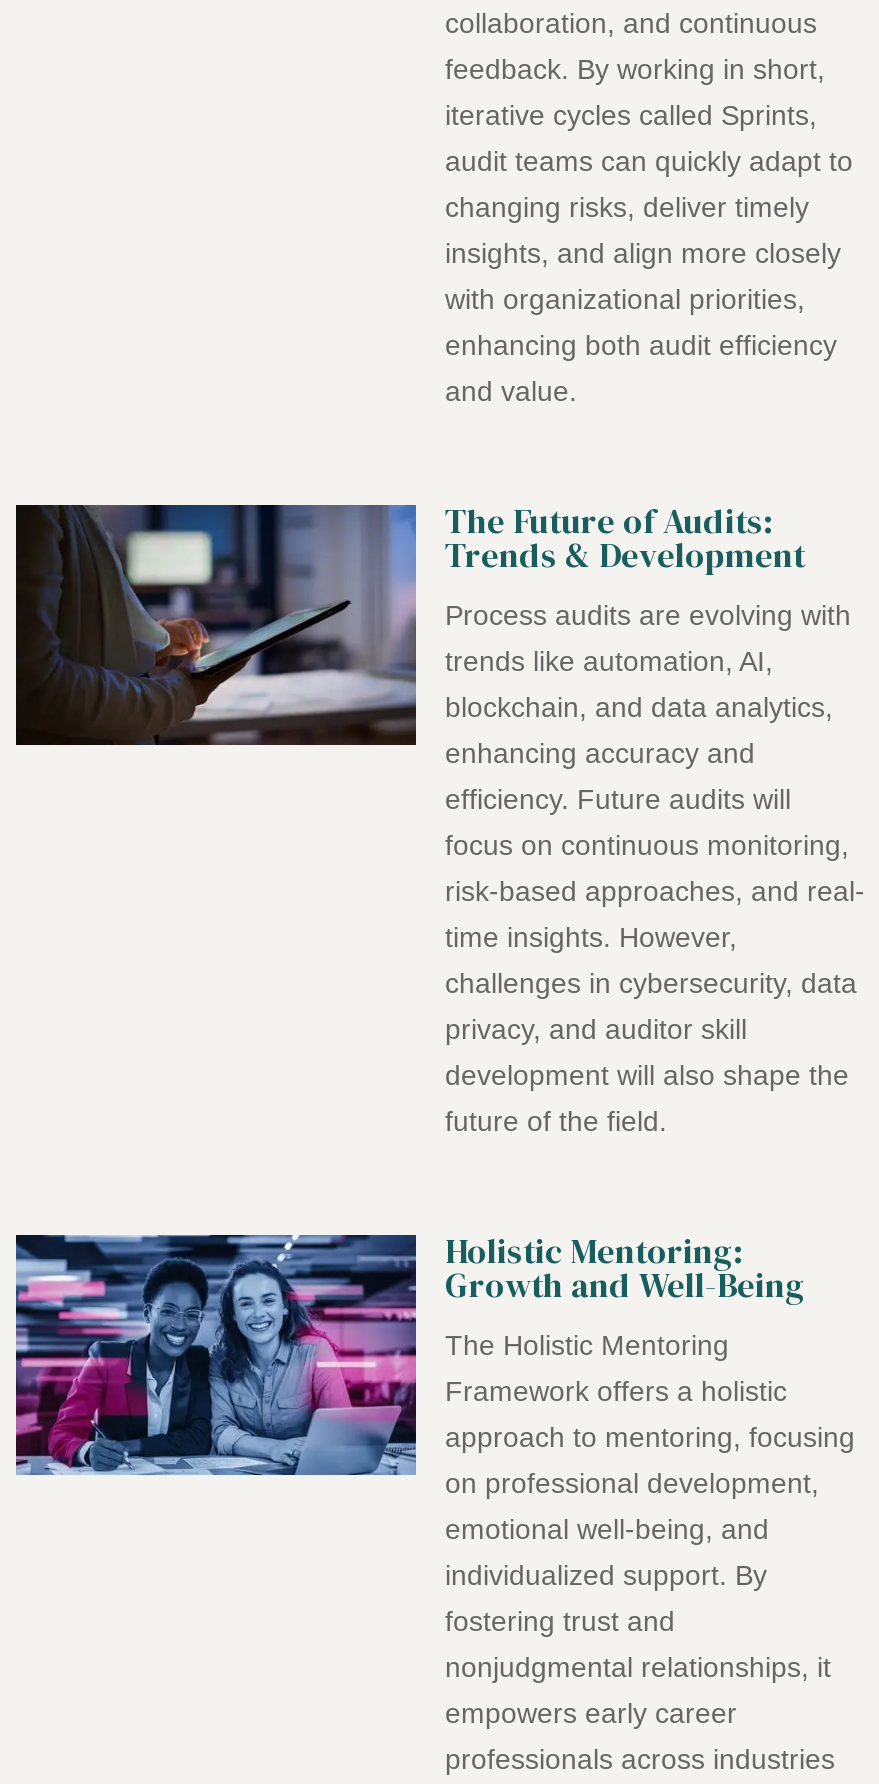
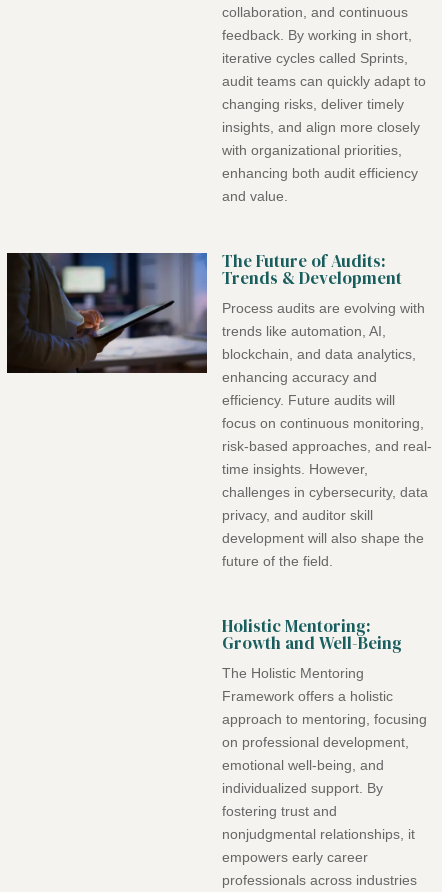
[14,1232,418,1478] [image] -> none

